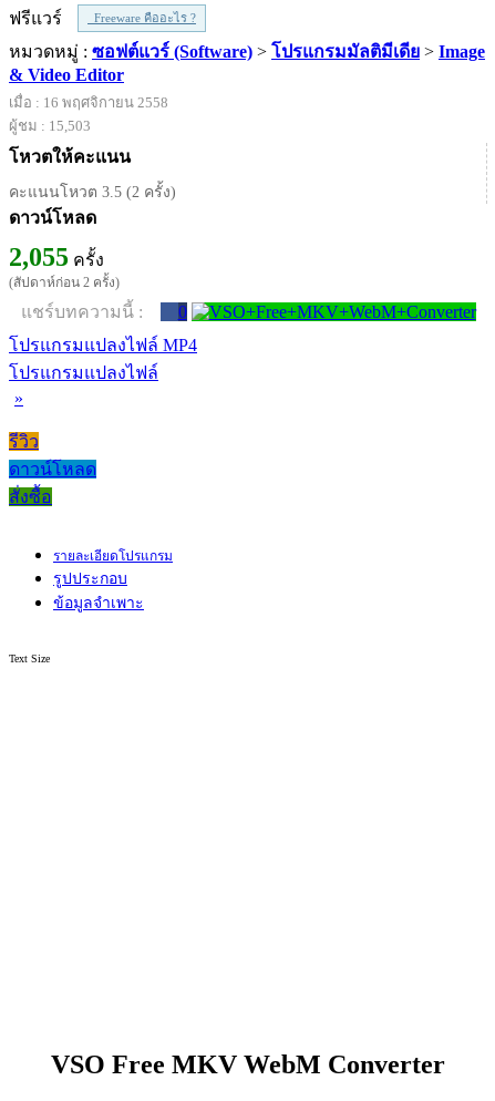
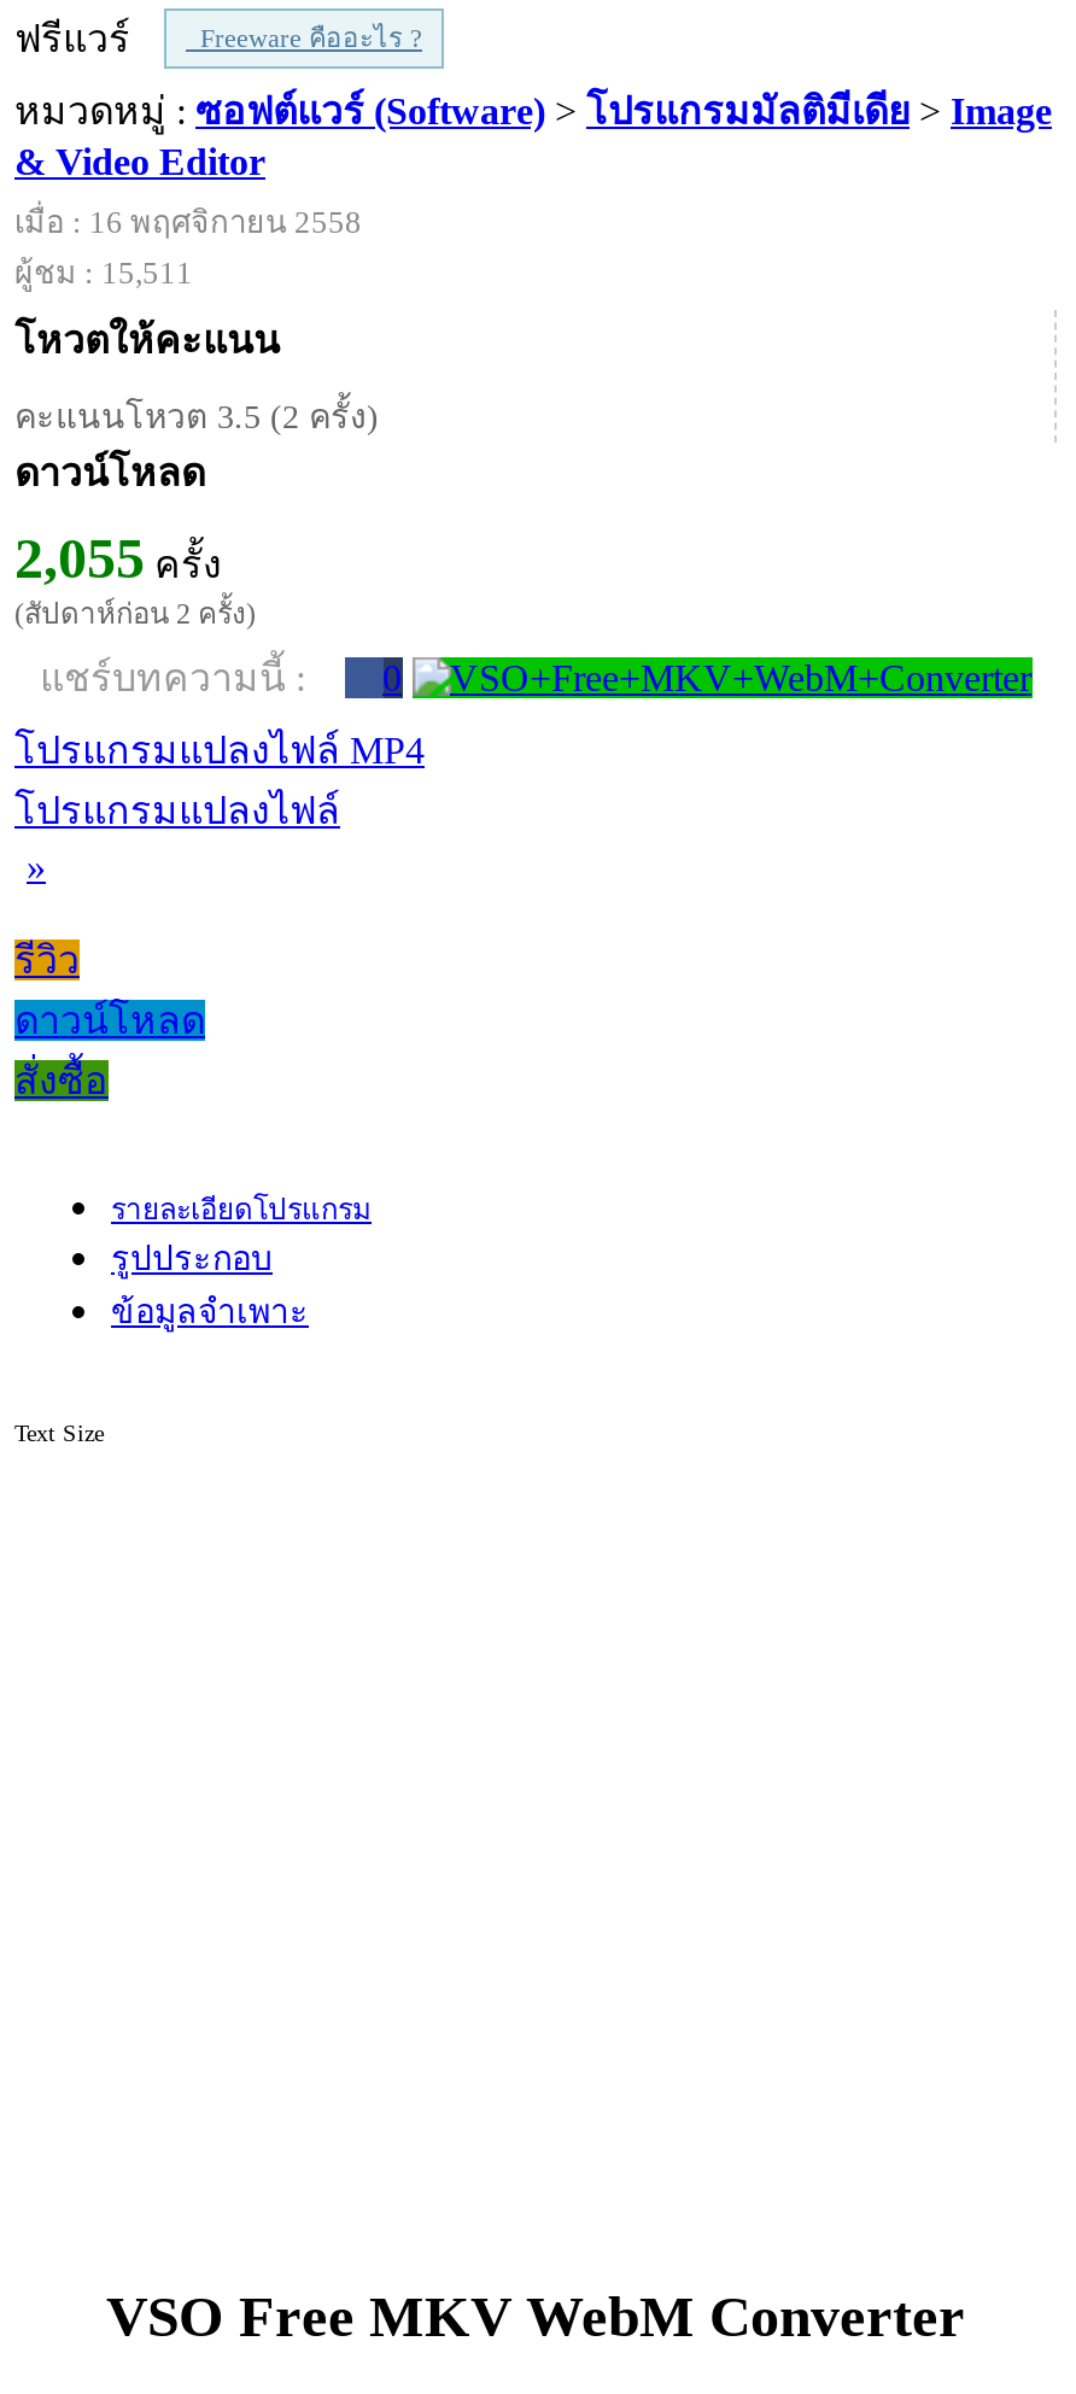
[9,118,91,135] ผู้ชม : 15,503 -> [14,256,193,292] ผู้ชม : 15,511

